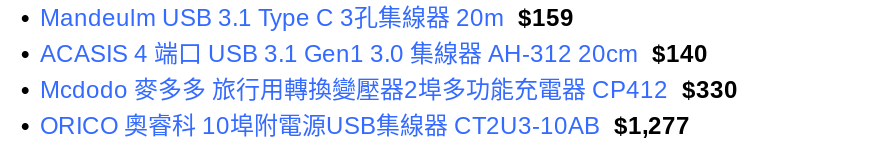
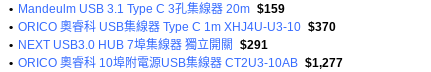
[21,40,738,104] • ACASIS 4 端口 USB 3.1 Gen1 3.0 集線器 AH-312 20cm $140 | • Mcdodo 麥多多 旅行用轉換變壓器2埠多功能充電器 CP412 $330 -> [8,20,336,52] • ORICO 奧睿科 USB集線器 Type C 1m XHJ4U-U3-10 $370 | • NEXT USB3.0 HUB 7埠集線器 獨立開關 $291

